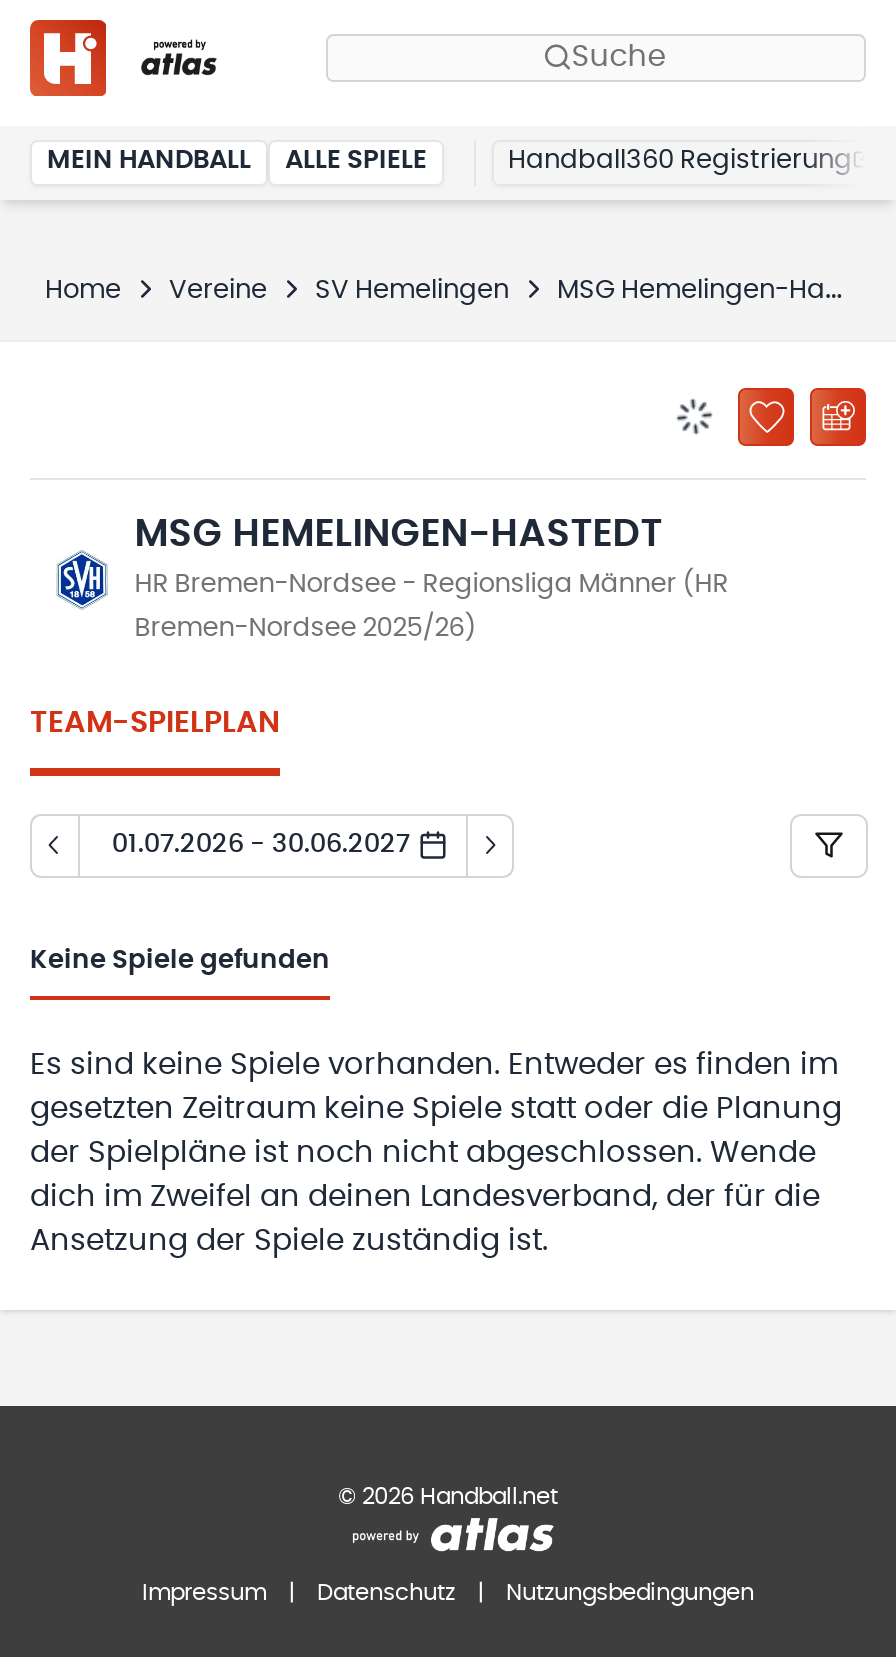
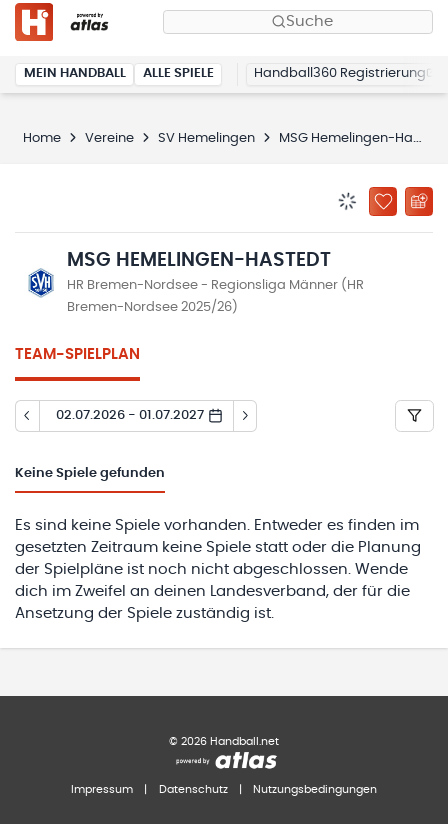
[112,831,410,857] 01.07.2026 - 30.06.2027 -> [56,409,204,422] 02.07.2026 - 01.07.2027

